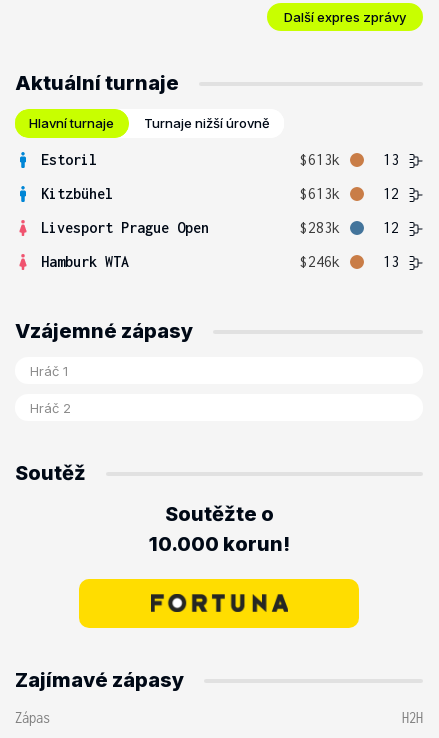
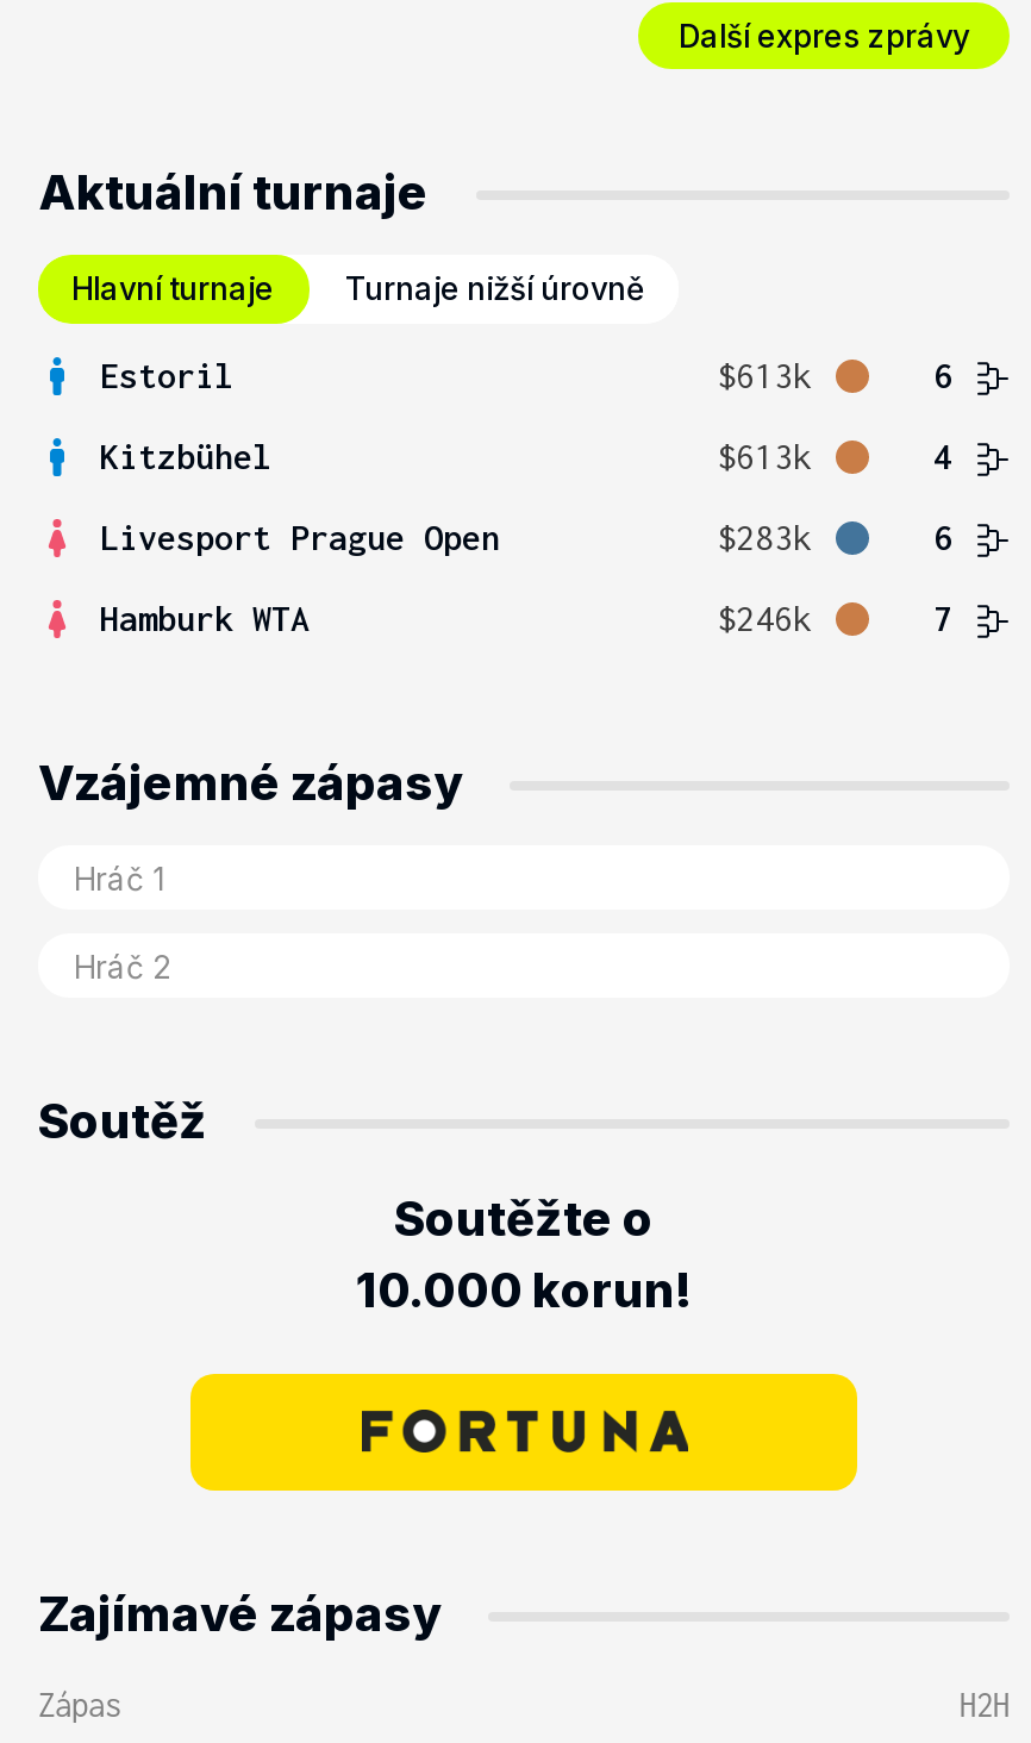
[383,151,399,168] 13 -> [933,355,952,395] 6
[383,185,399,202] 12 -> [933,436,952,476] 4
[383,219,399,236] 12 -> [933,517,952,557] 6
[383,253,399,270] 13 -> [933,598,952,638] 7

